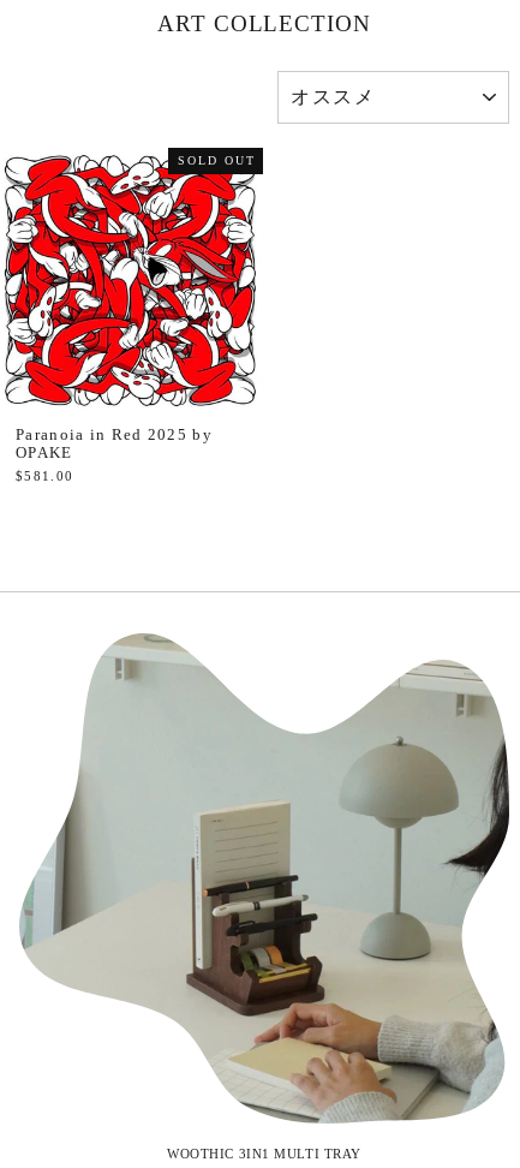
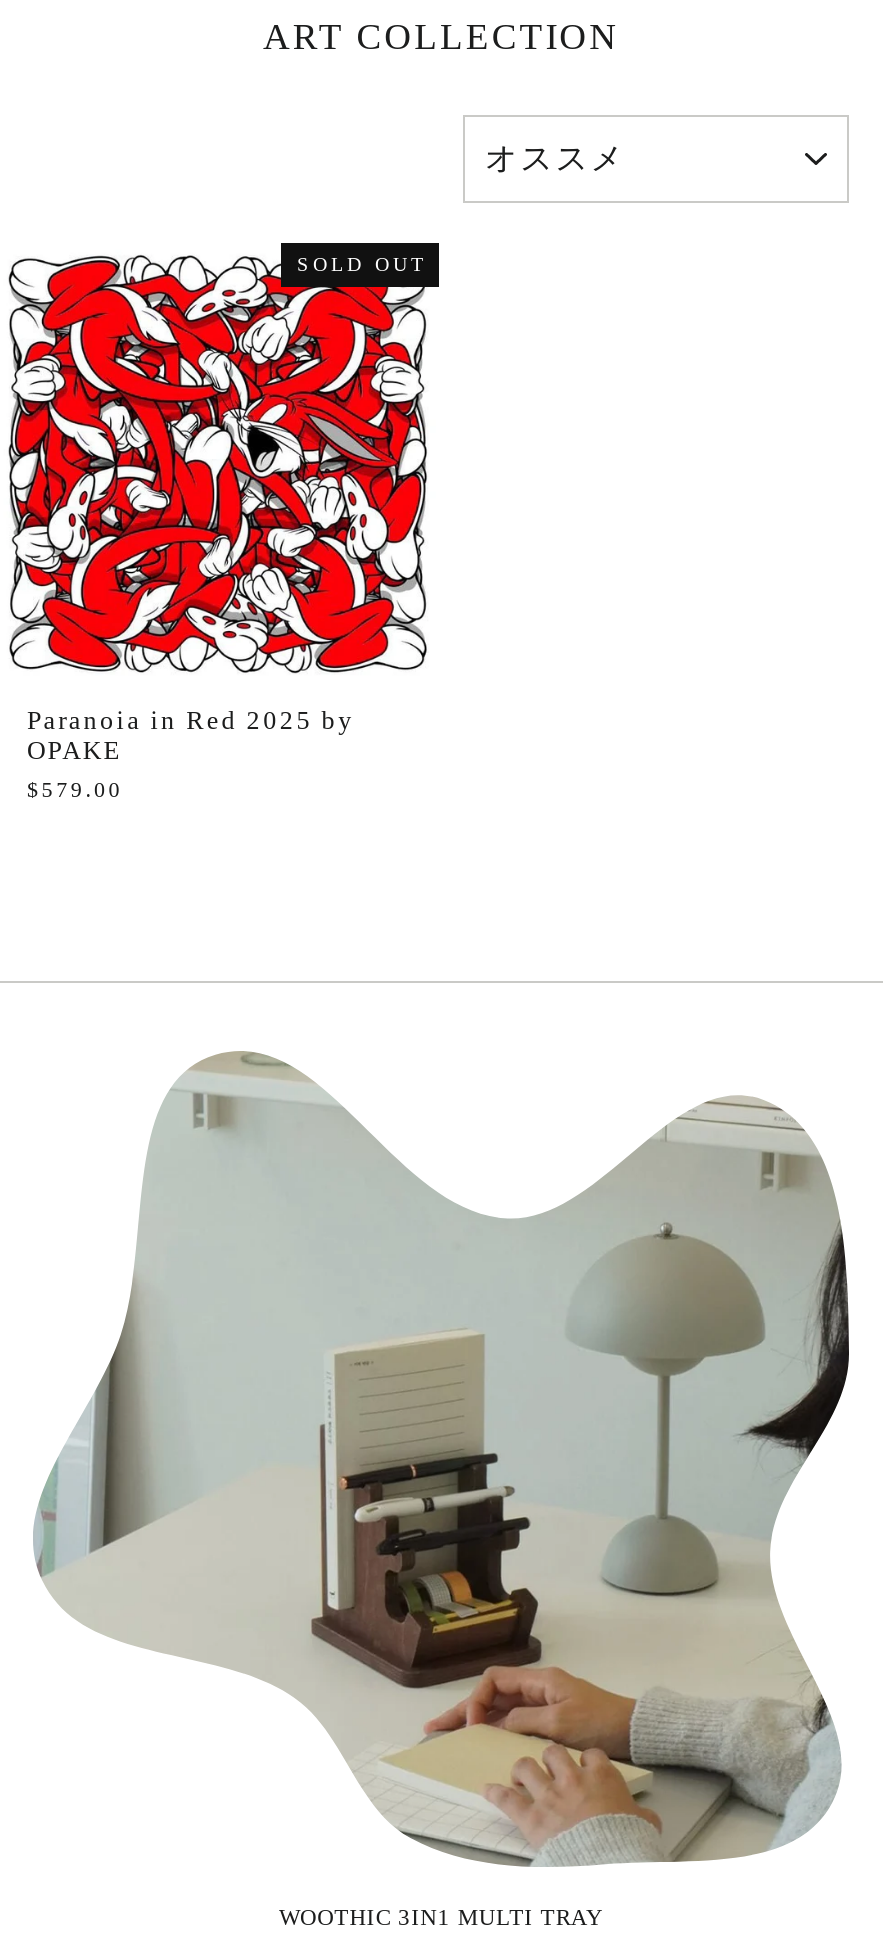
[16,469,73,483] $581.00 -> [27,777,123,801] $579.00

